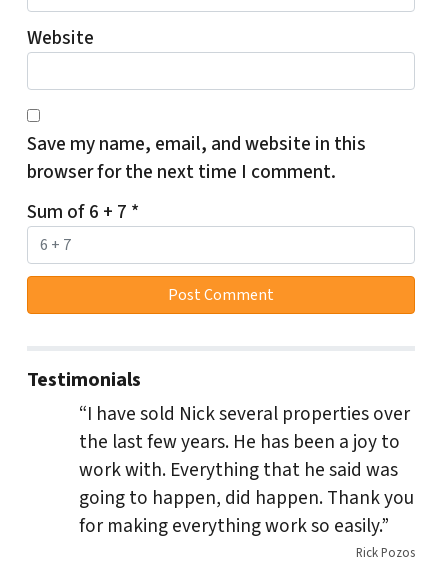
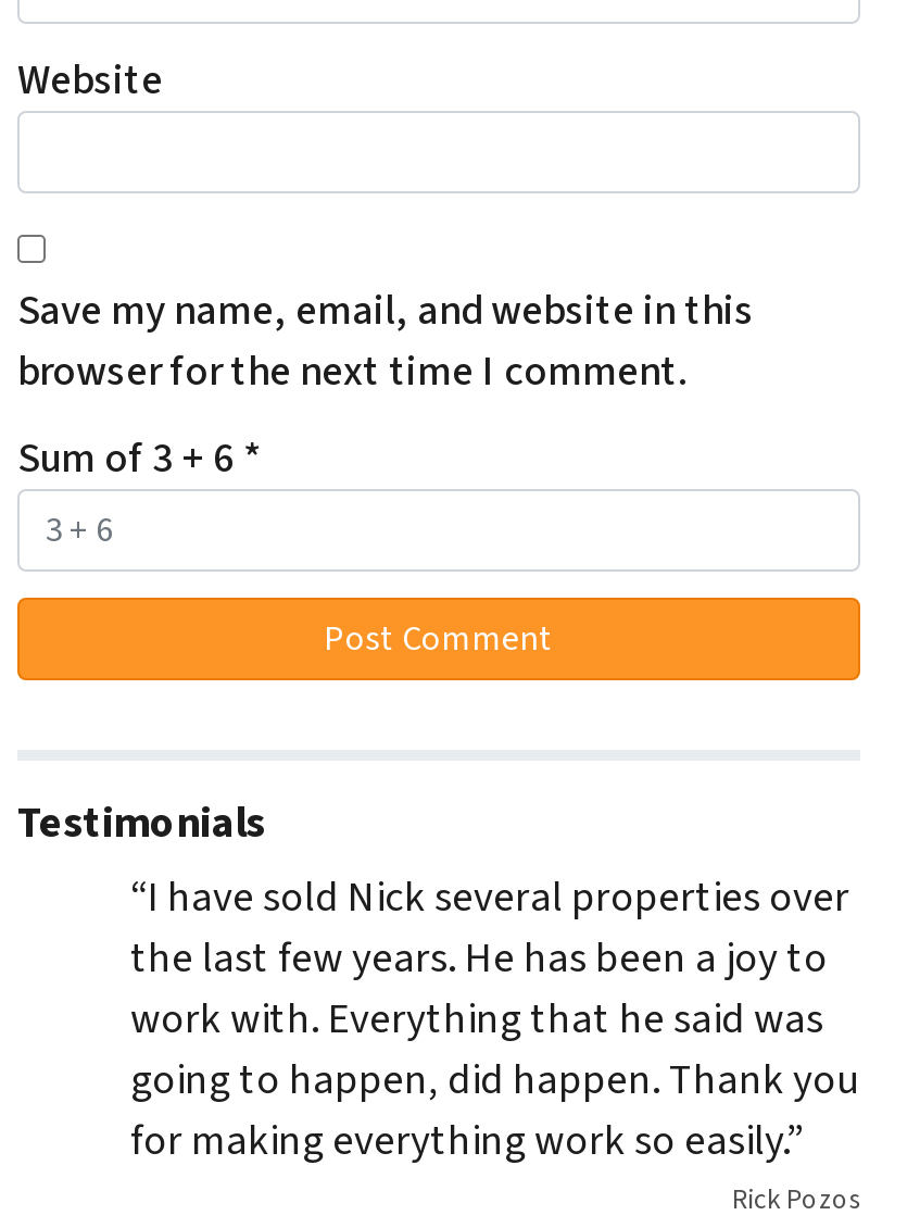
[27,198,139,226] Sum of 6 + 7 * -> [17,429,261,490] Sum of 3 + 6 *

